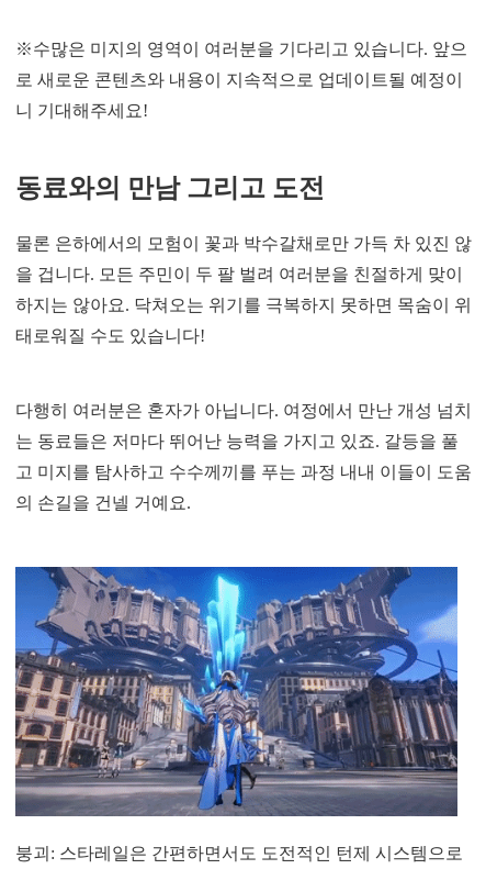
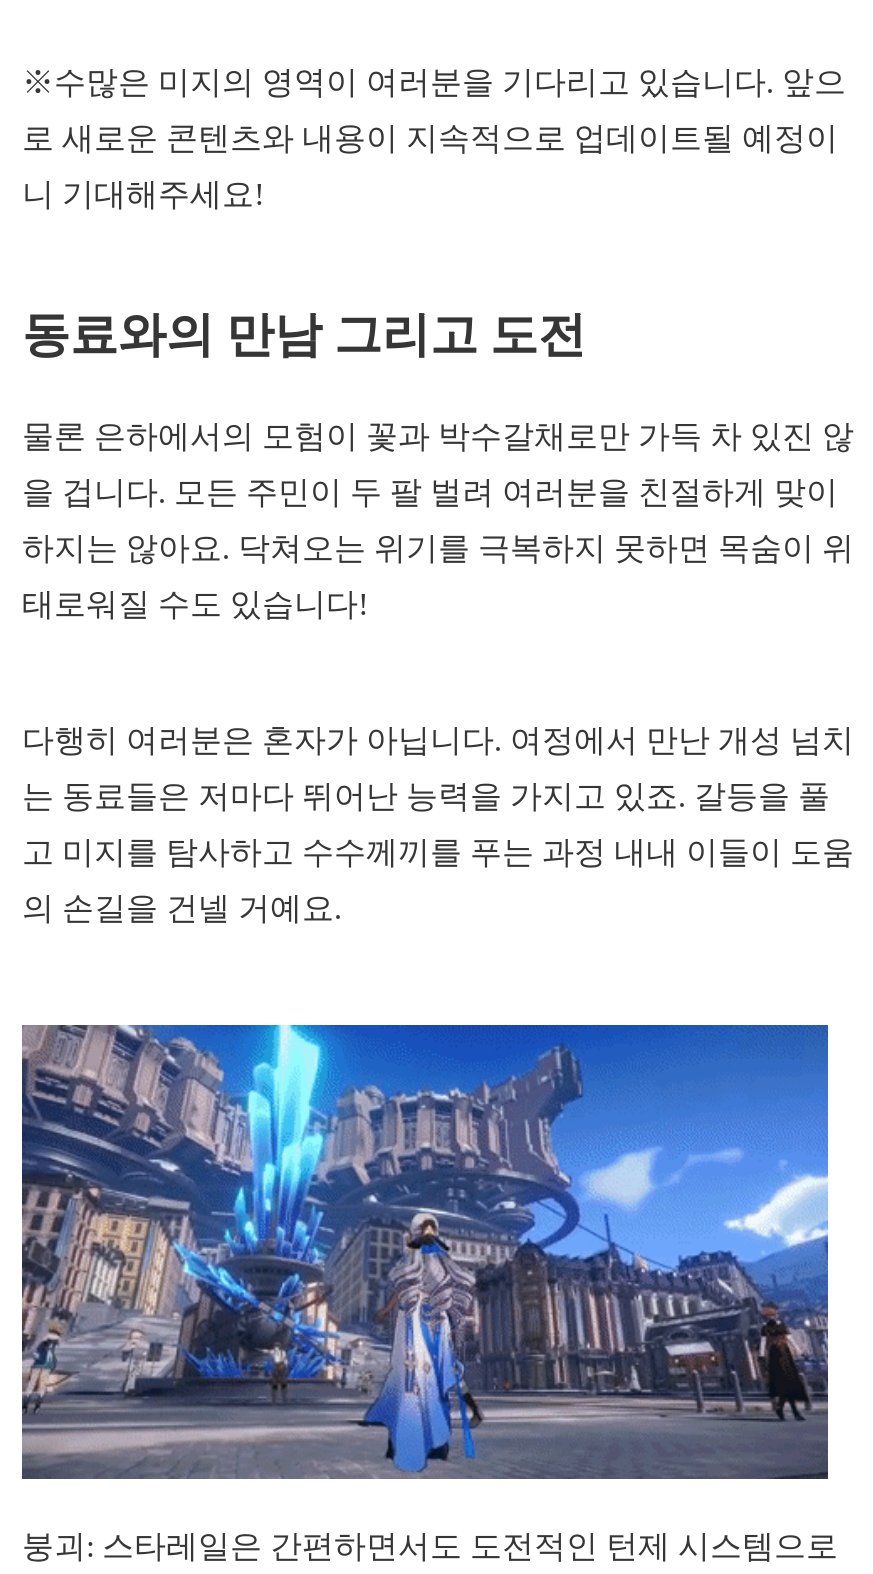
[14,566,459,816] [image] -> [20,1023,830,1473] [image]

